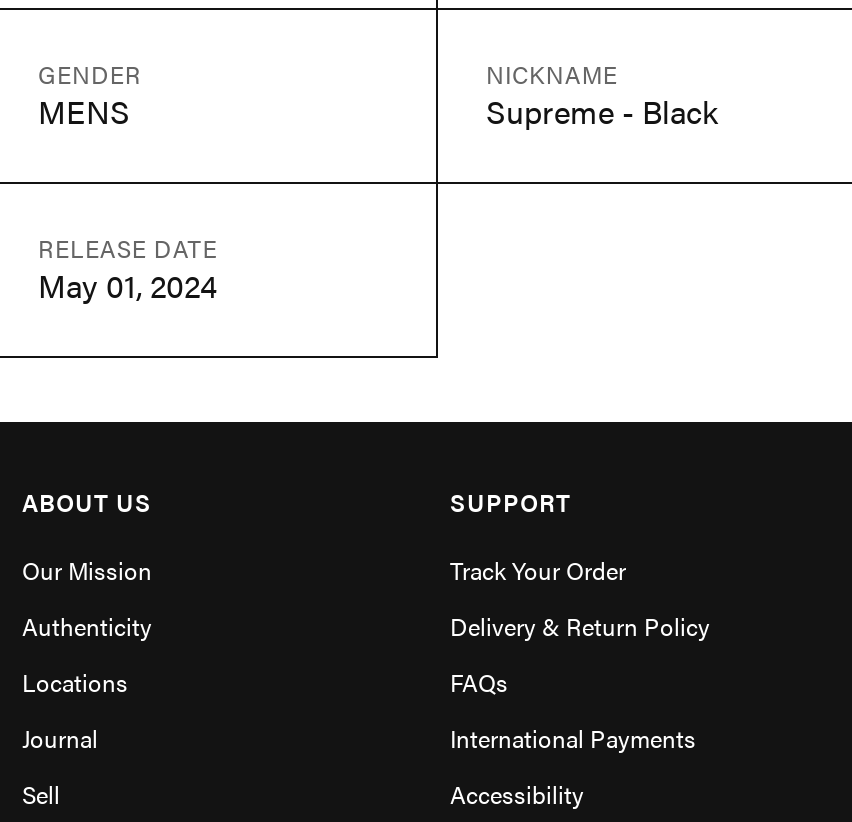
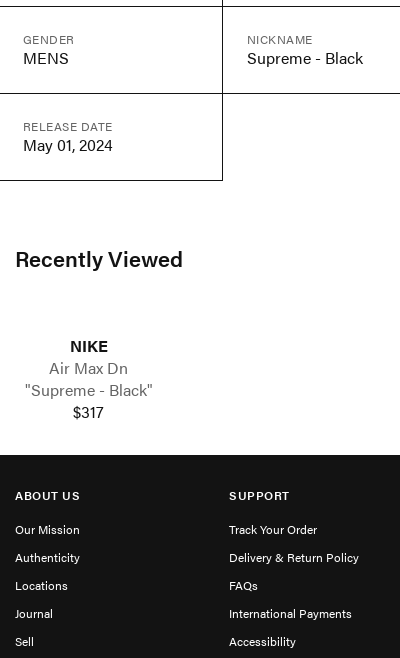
none -> [15,242,183,423] Recently Viewed | NIKE | Air Max Dn | "Supreme - Black" | $317

